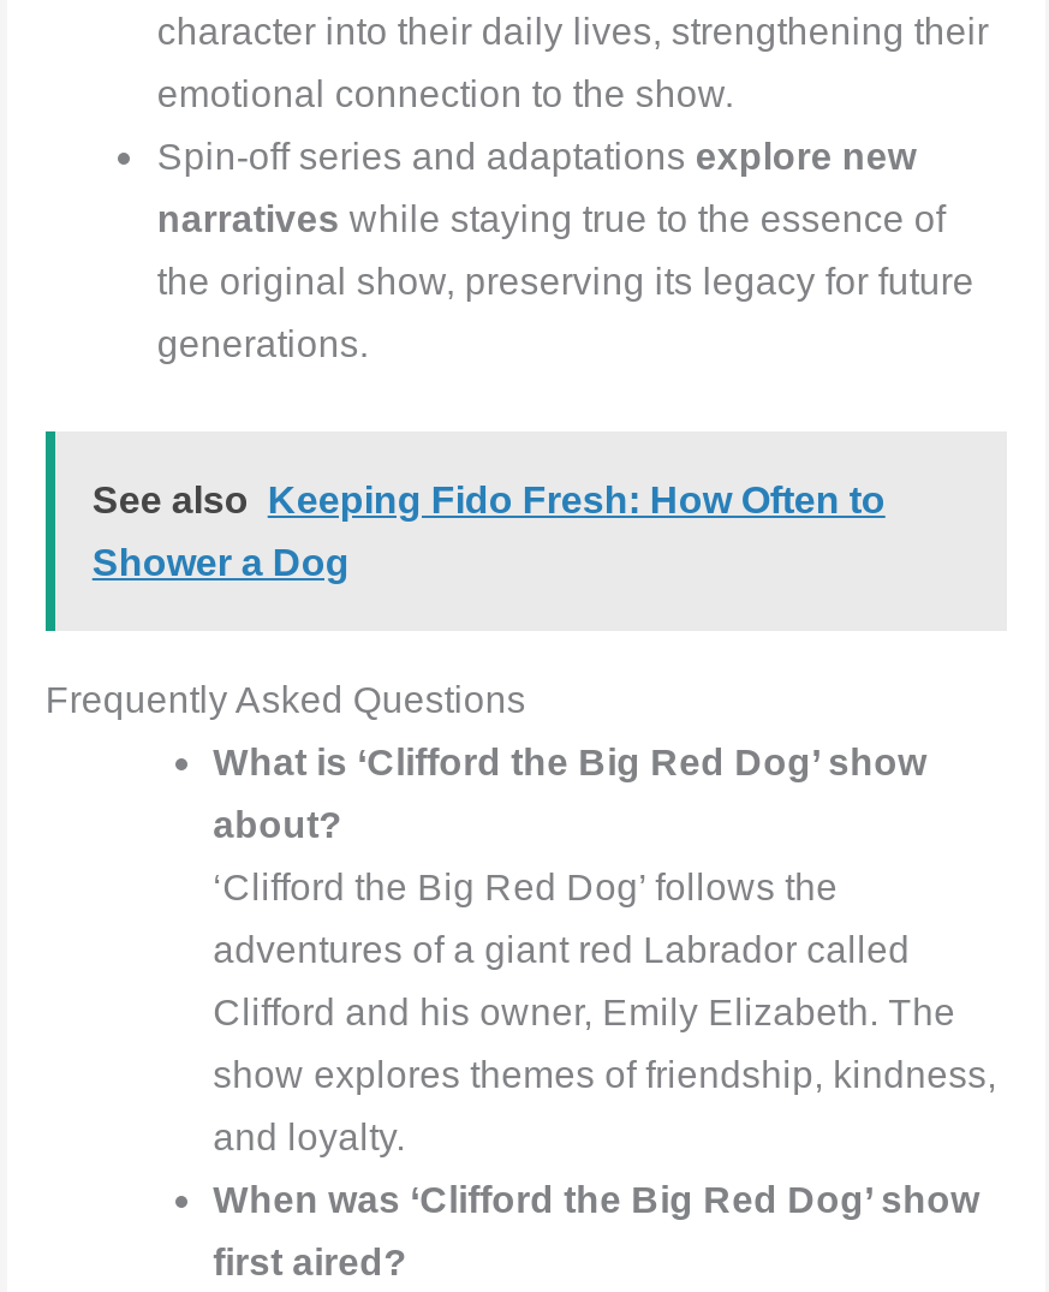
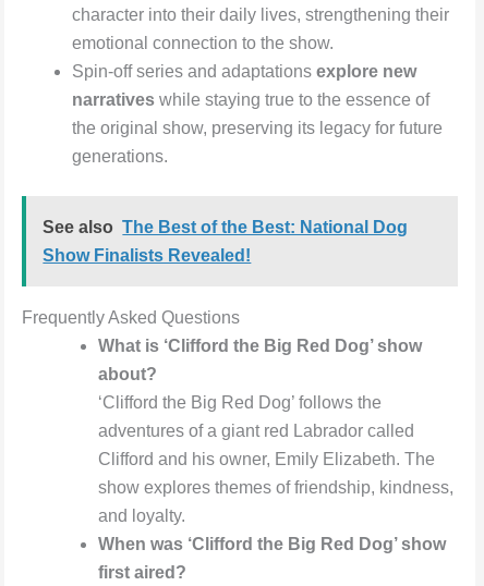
[92,479,885,519] See also Keeping Fido Fresh: How Often to -> [43,217,408,236] See also The Best of the Best: National Dog
[92,541,349,582] Shower a Dog -> [43,246,251,264] Show Finalists Revealed!

